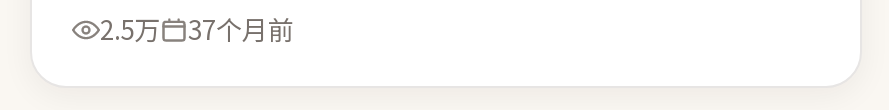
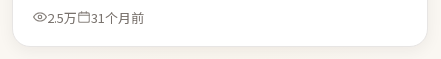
[100,10,294,48] 2.5万 37个月前 -> [47,8,144,27] 2.5万 31个月前

